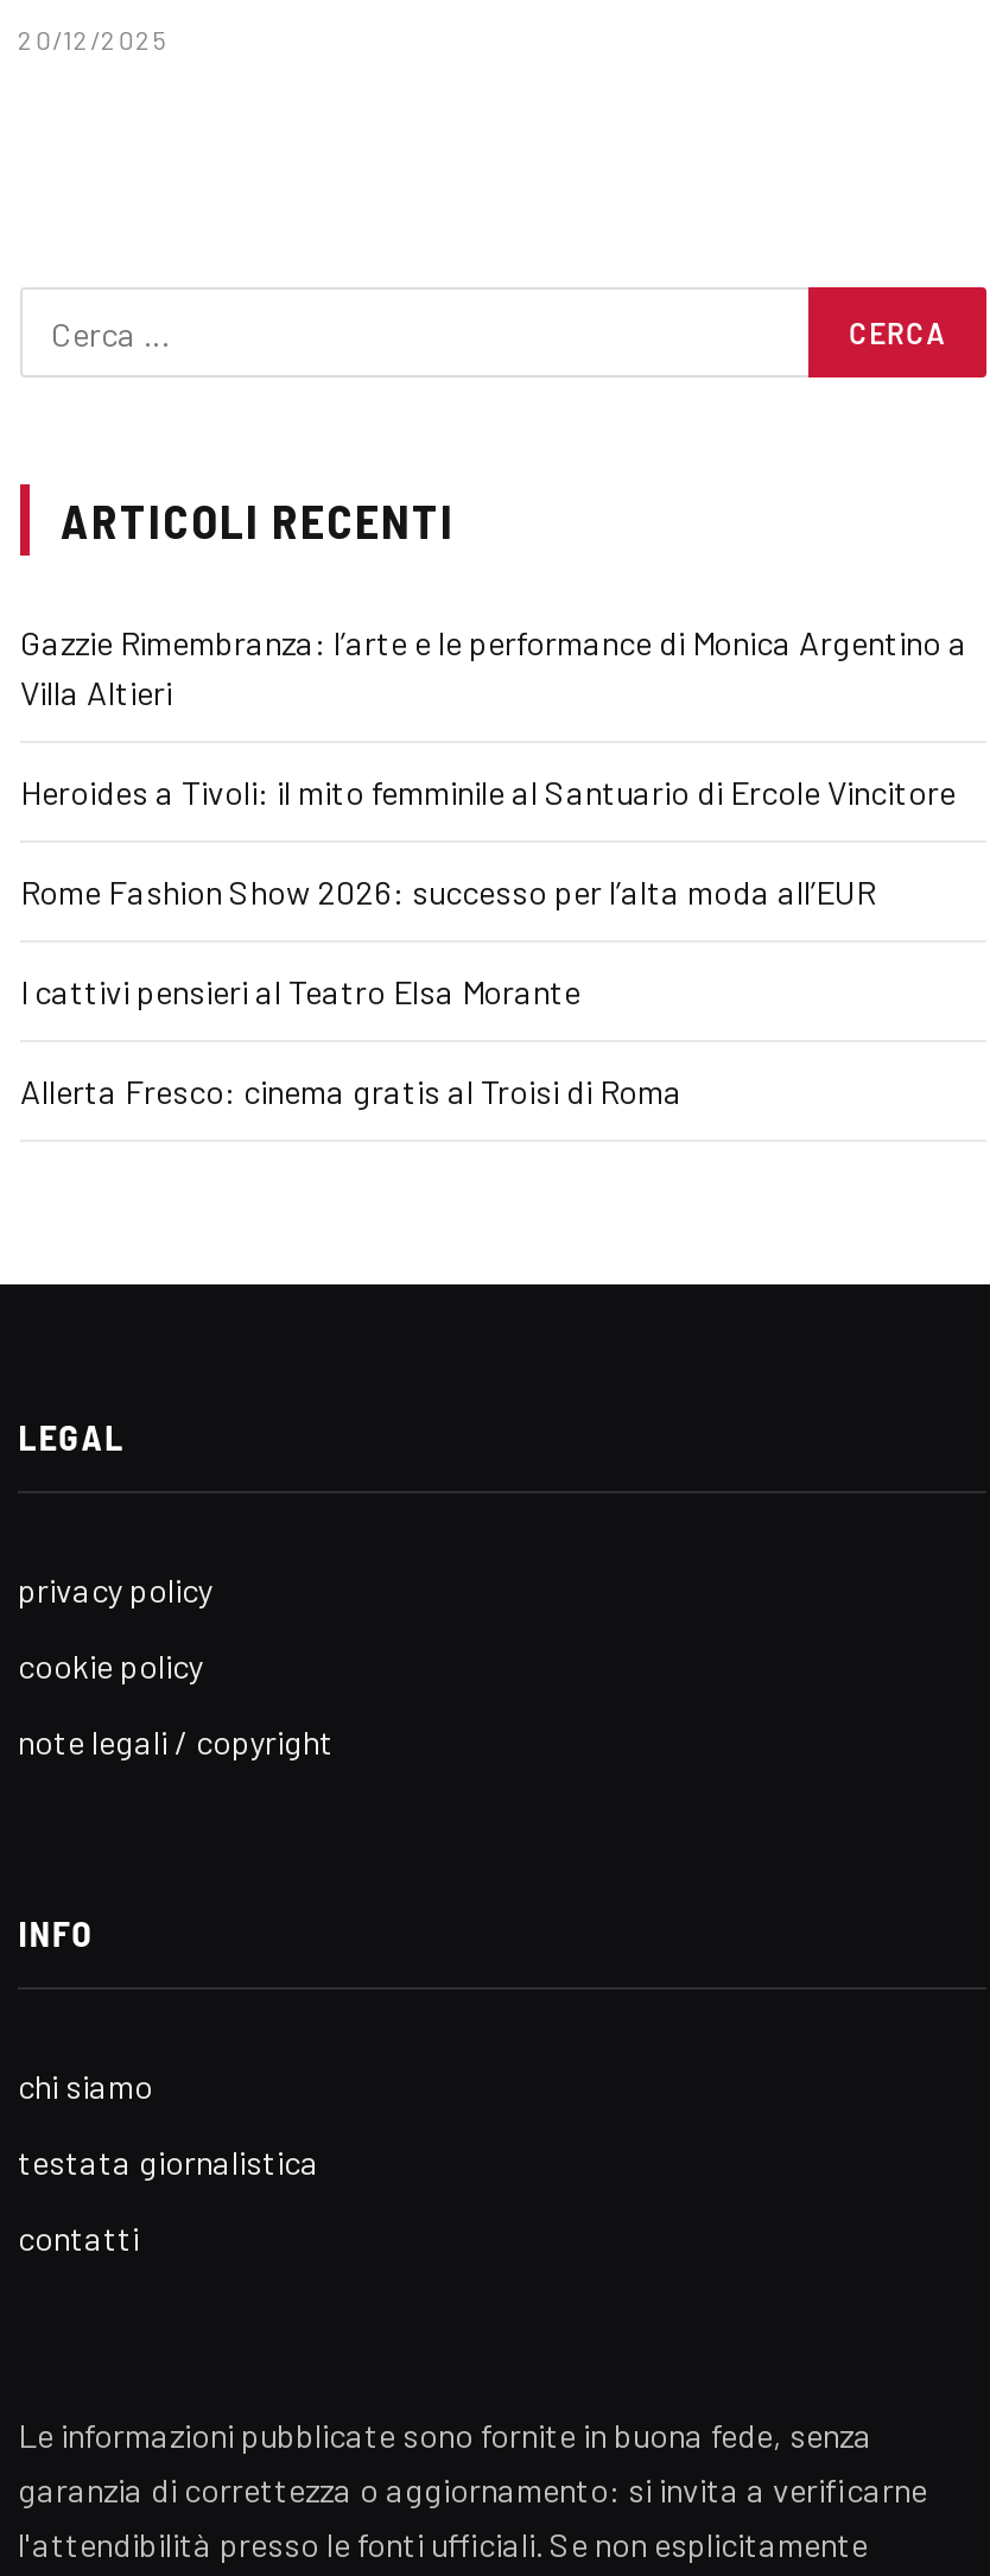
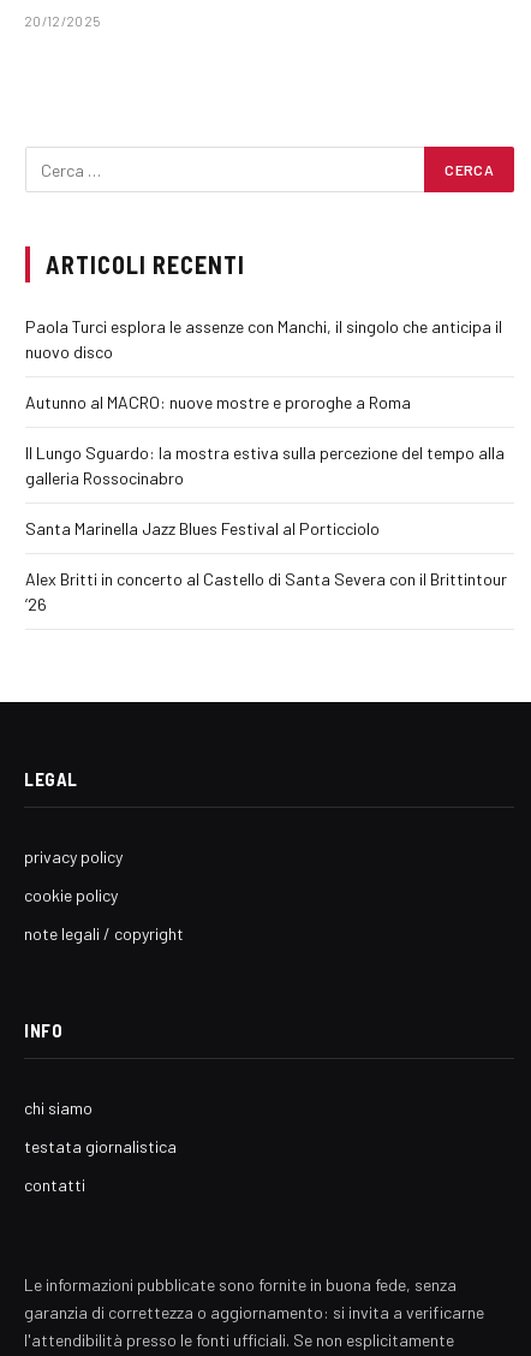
[20,623,967,713] Gazzie Rimembranza: l’arte e le performance di Monica Argentino a | Villa Altieri -> [25,317,502,362] Paola Turci esplora le assenze con Manchi, il singolo che anticipa il | nuovo disco
[20,772,956,813] Heroides a Tivoli: il mito femminile al Santuario di Ercole Vincitore -> [25,392,411,413] Autunno al MACRO: nuove mostre e proroghe a Roma
[20,872,875,912] Rome Fashion Show 2026: successo per l’alta moda all’EUR -> [25,443,505,488] Il Lungo Sguardo: la mostra estiva sulla percezione del tempo alla | galleria Rossocinabro
[20,972,580,1012] I cattivi pensieri al Teatro Elsa Morante -> [25,518,380,539] Santa Marinella Jazz Blues Festival al Porticciolo
[20,1071,683,1112] Allerta Fresco: cinema gratis al Troisi di Roma -> [25,569,507,615] Alex Britti in concerto al Castello di Santa Severa con il Brittintour | ’26

